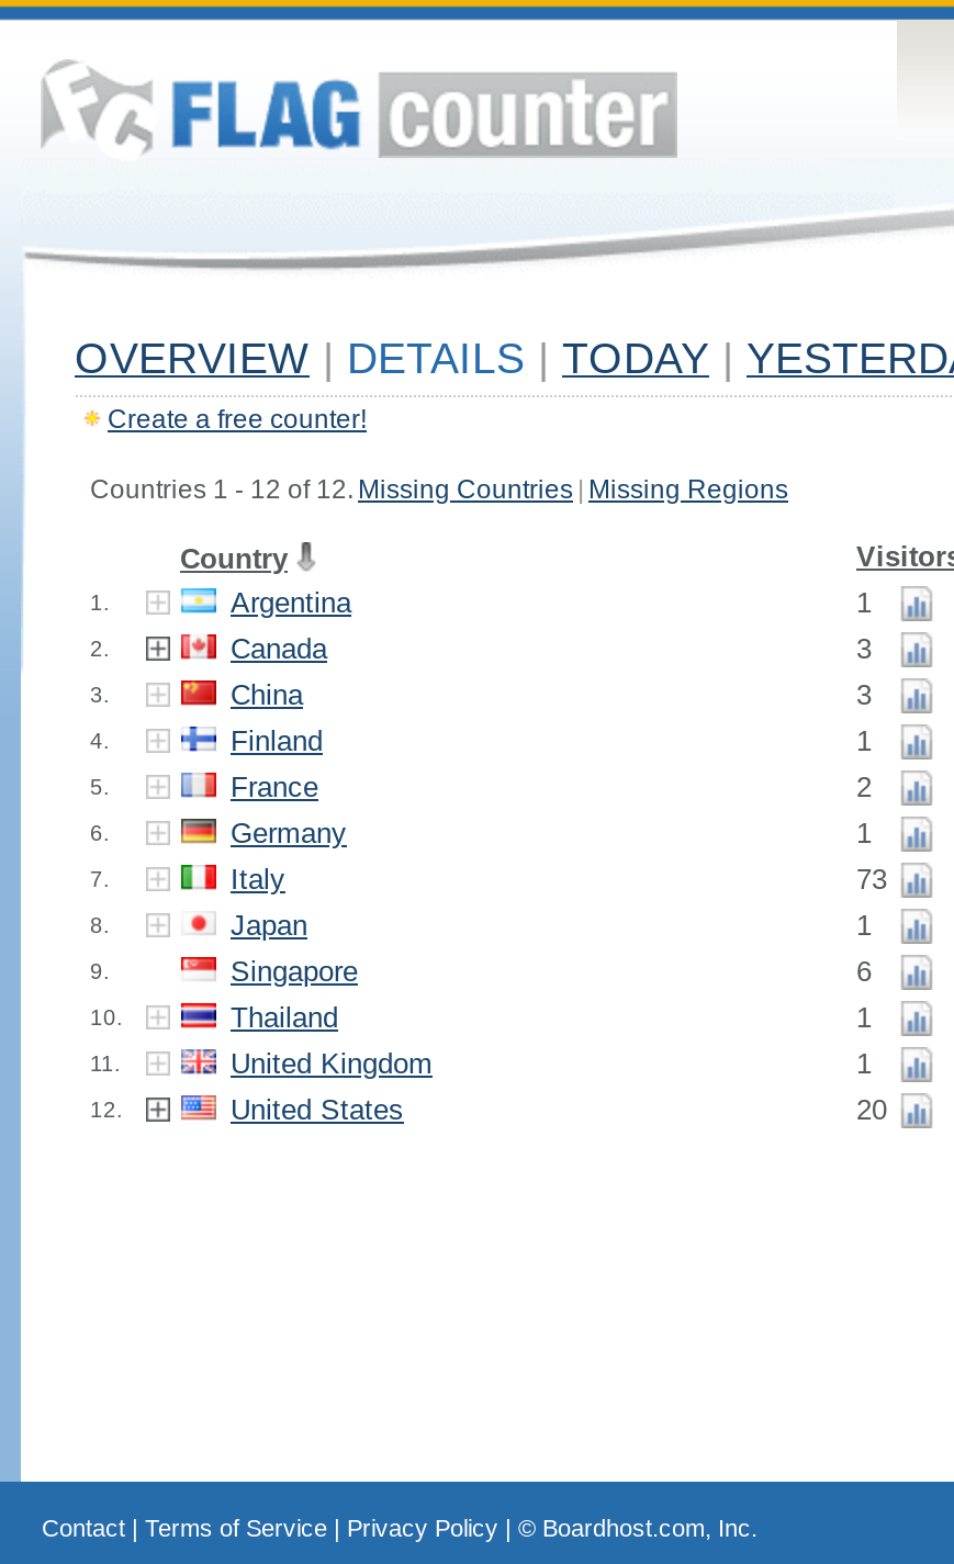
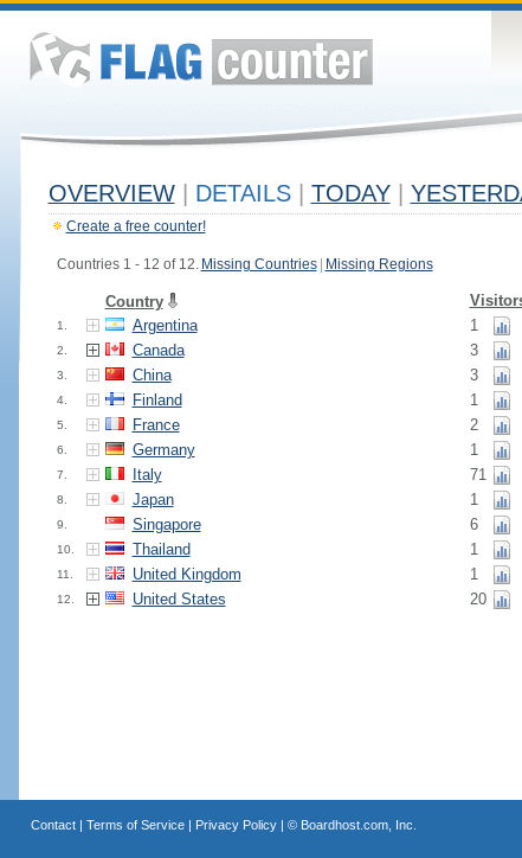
[856,863,887,896] 73 -> [469,466,486,484] 71

